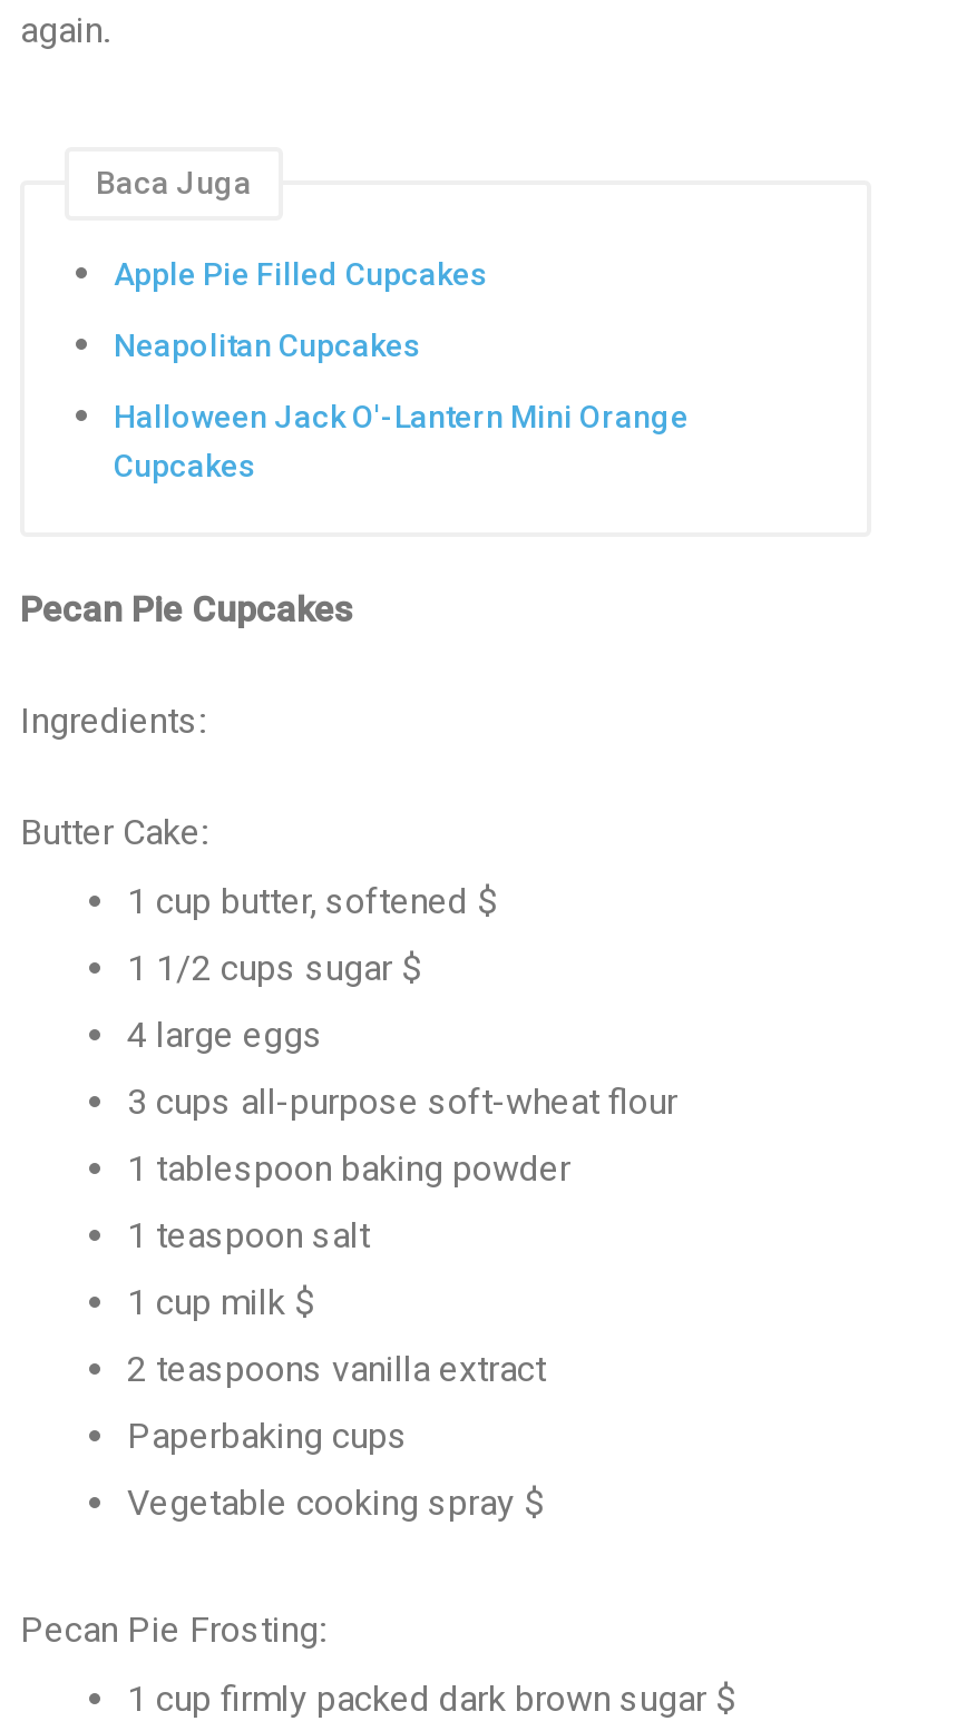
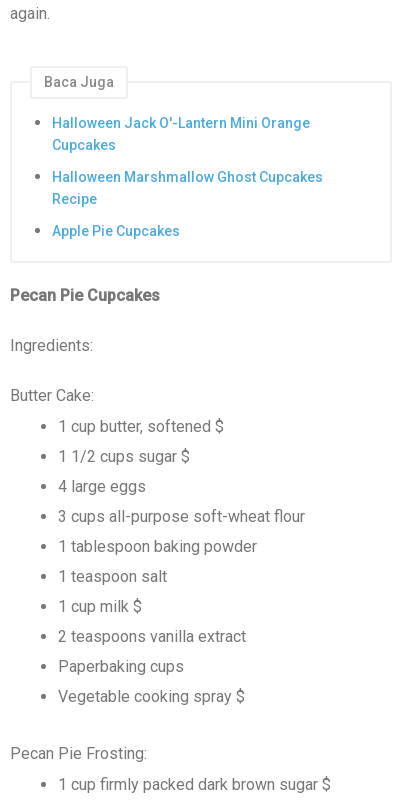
[114,257,488,363] Apple Pie Filled Cupcakes | Neapolitan Cupcakes -> none
moved [114,398,689,483] -> [52,115,310,153]: Halloween Jack O'-Lantern Mini Orange | Cupcakes
none -> [52,169,323,239] Halloween Marshmallow Ghost Cupcakes | Recipe | Apple Pie Cupcakes

